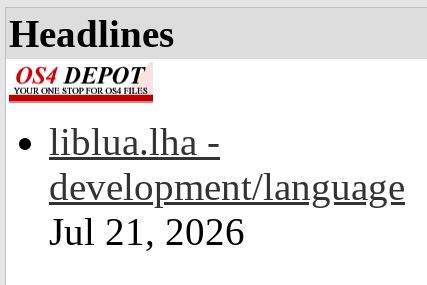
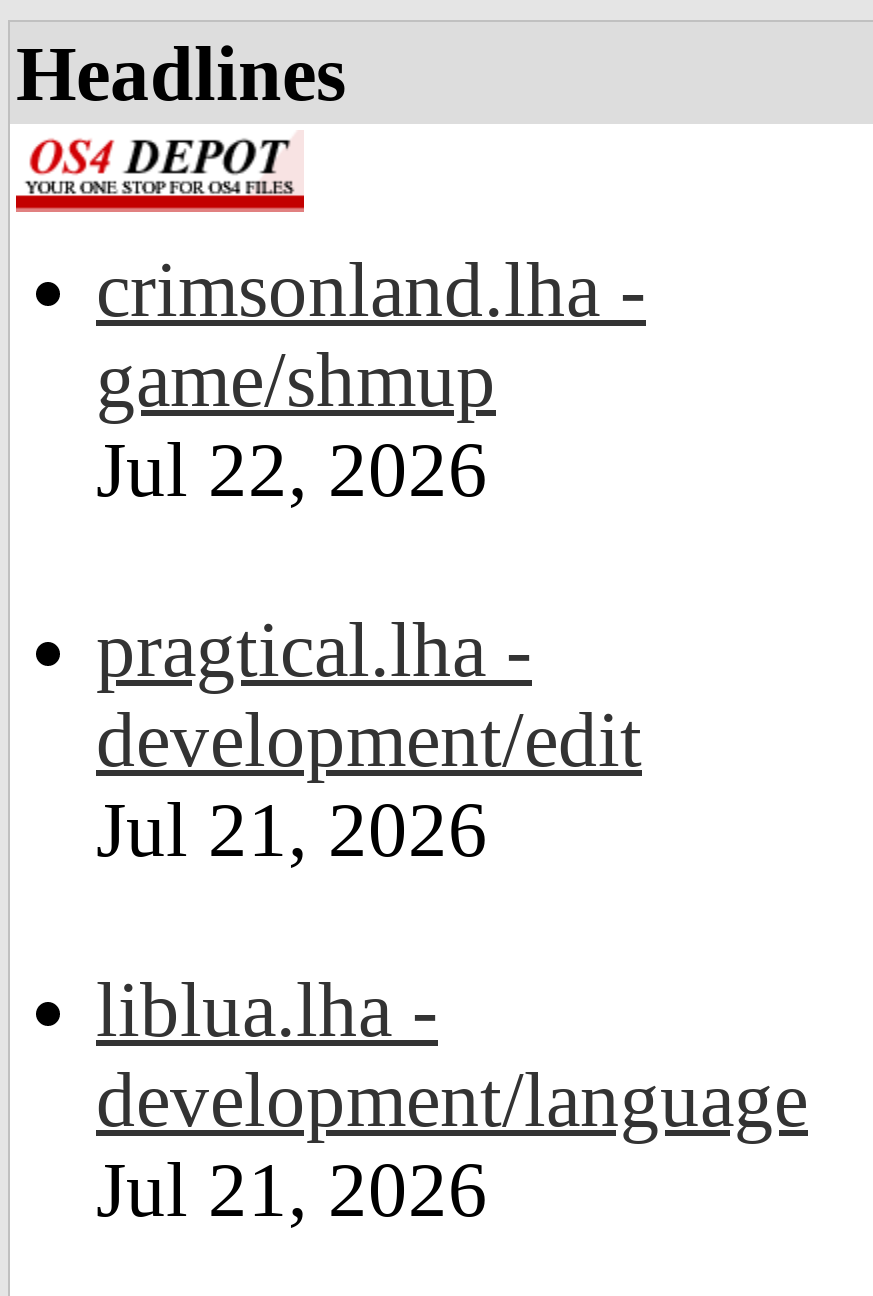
none -> [96,246,646,872] crimsonland.lha - | game/shmup | Jul 22, 2026 | pragtical.lha - | development/edit | Jul 21, 2026

